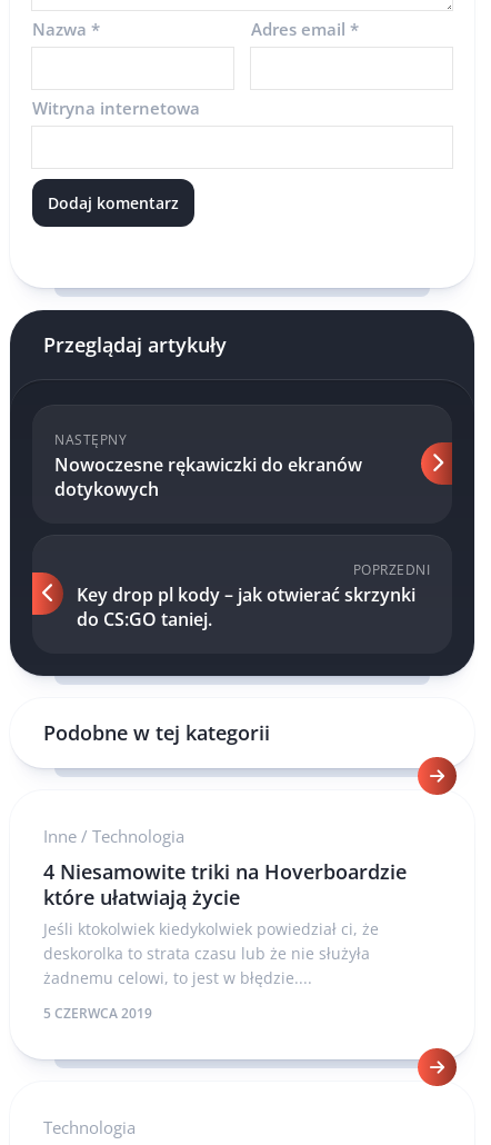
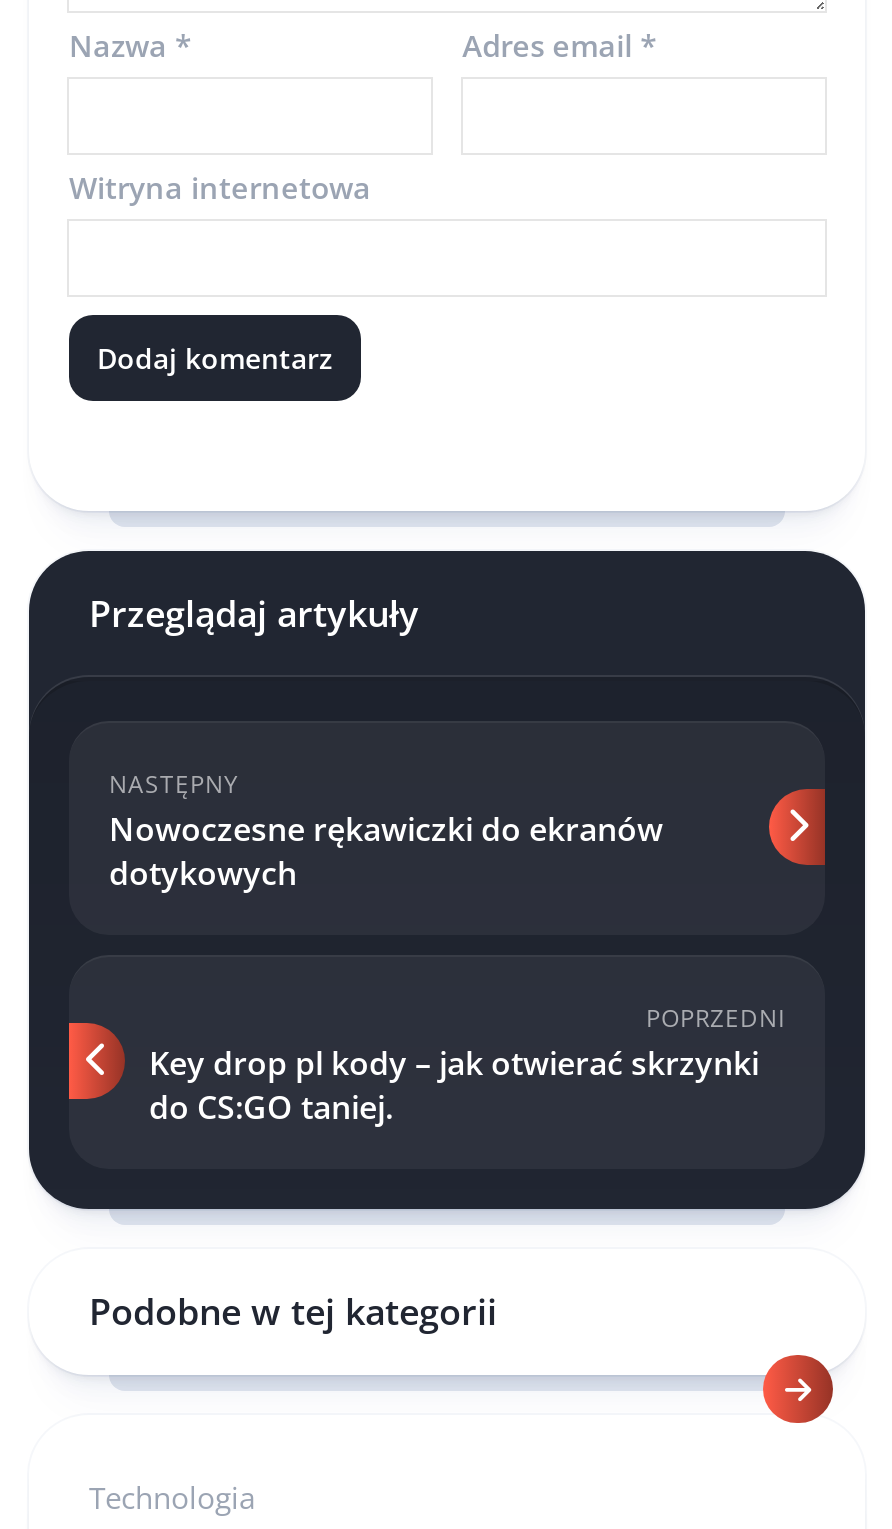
[43,825,407,1023] Inne / Technologia | 4 Niesamowite triki na Hoverboardzie | które ułatwiają życie | Jeśli ktokolwiek kiedykolwiek powiedział ci, że | deskorolka to strata czasu lub że nie służyła | żadnemu celowi, to jest w błędzie.... | 5 CZERWCA 2019 -> none

